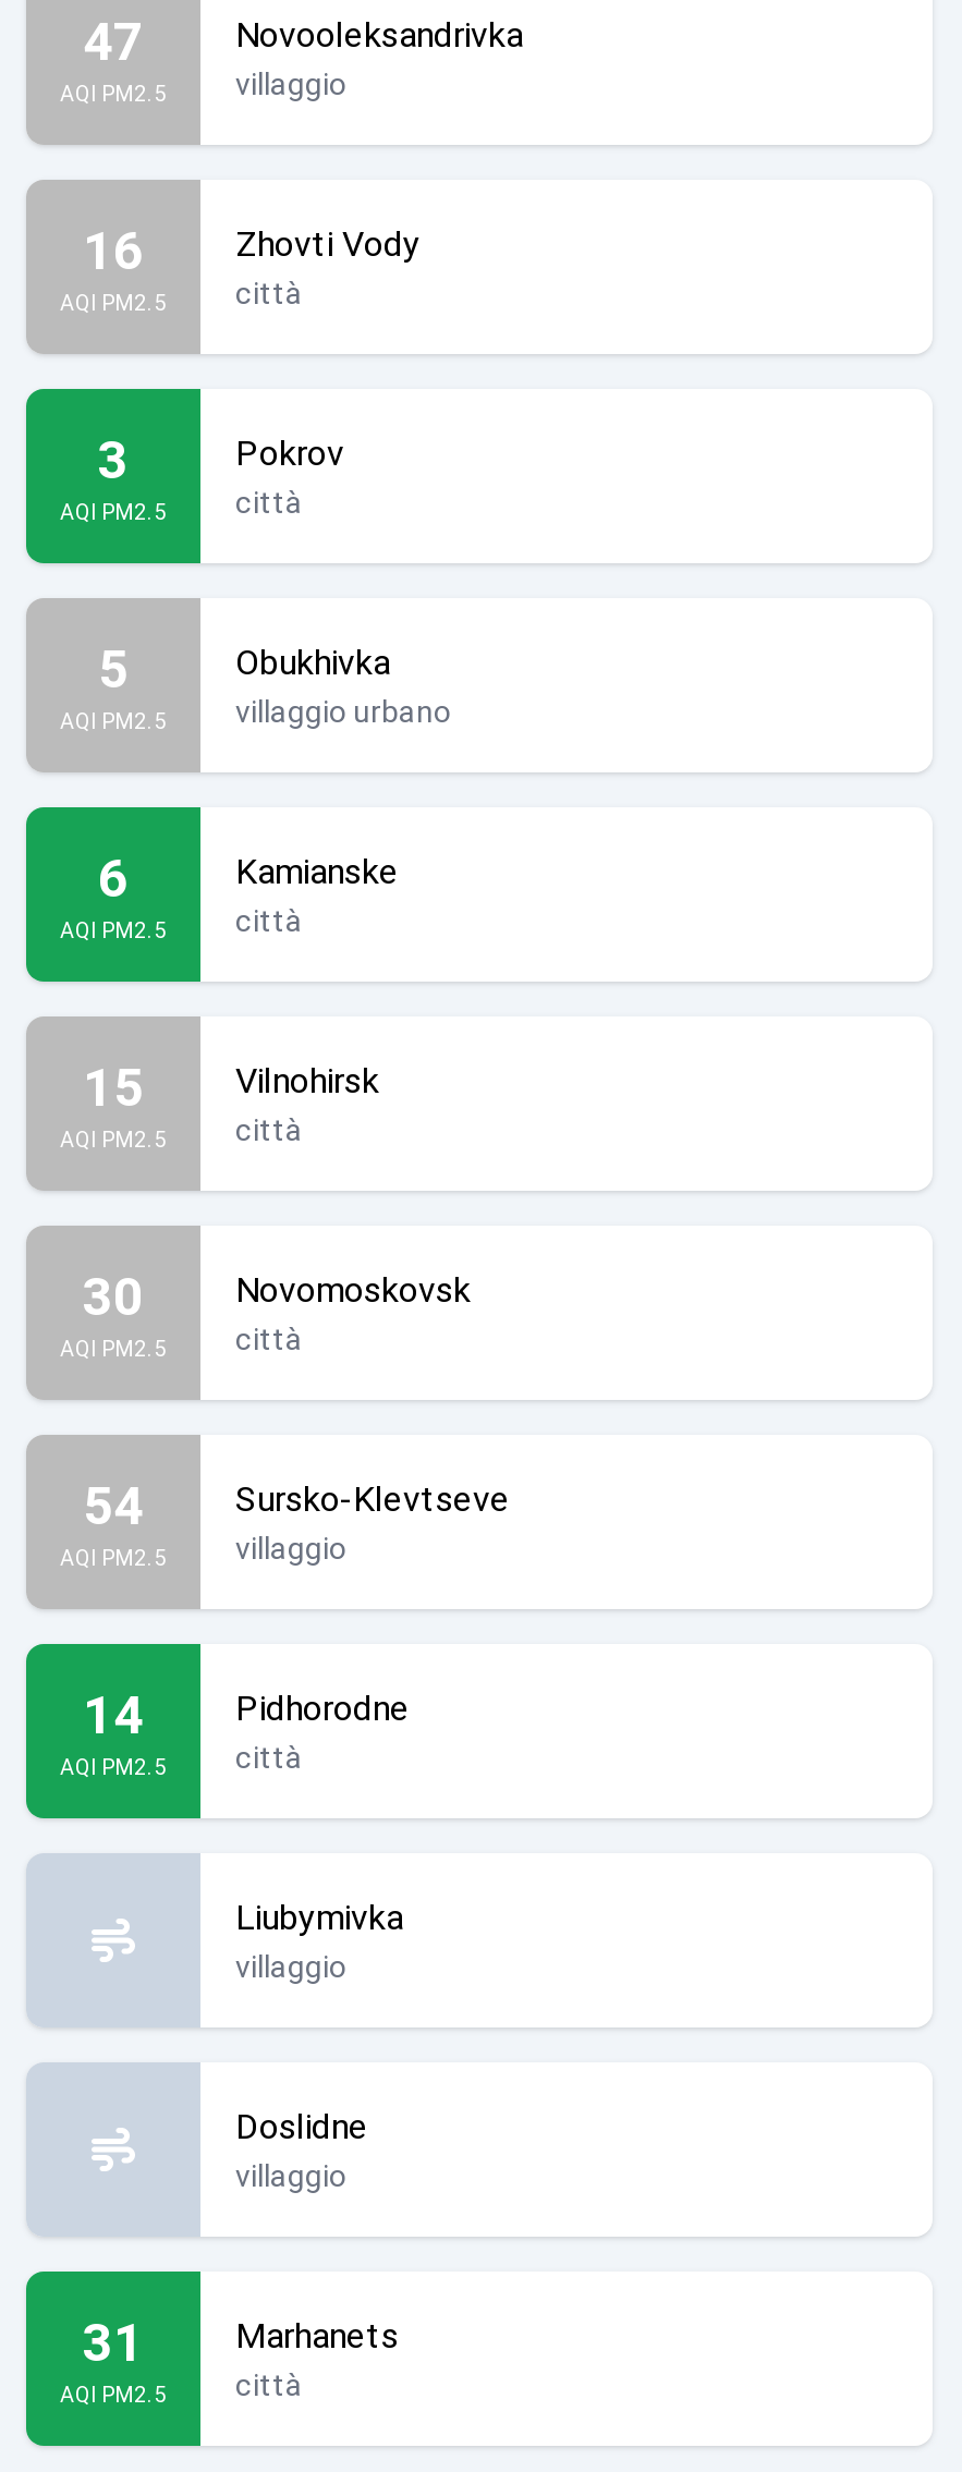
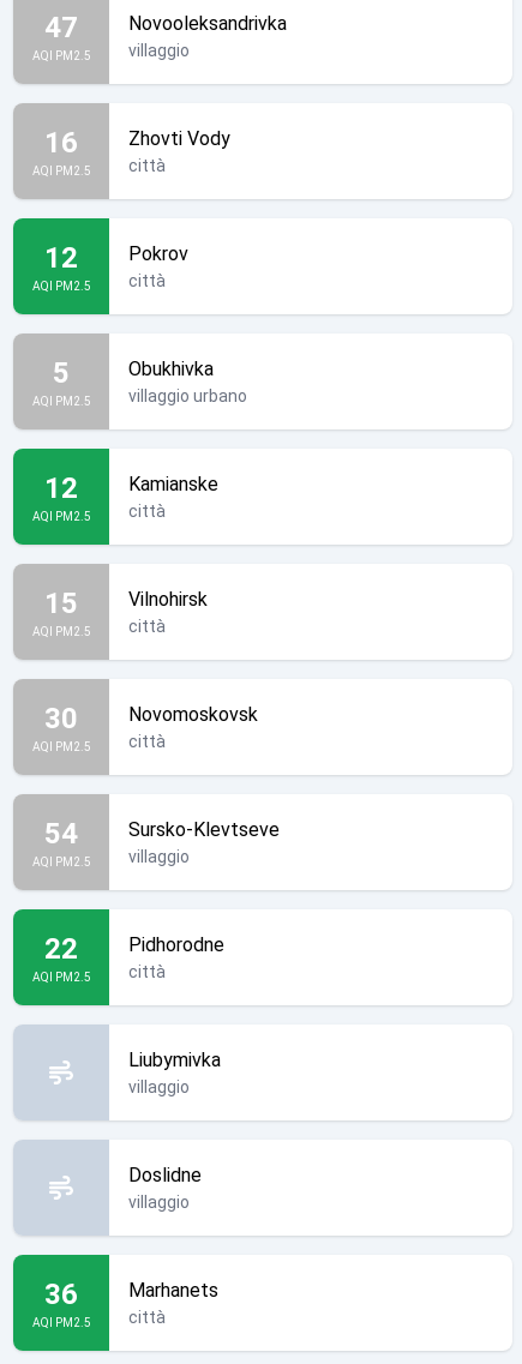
[98,429,129,490] 3 -> [44,241,78,274] 12
[98,848,129,909] 6 -> [44,471,78,504] 12
[83,1684,144,1745] 14 -> [44,932,78,965] 22
[83,2312,144,2373] 31 -> [44,1277,78,1311] 36

